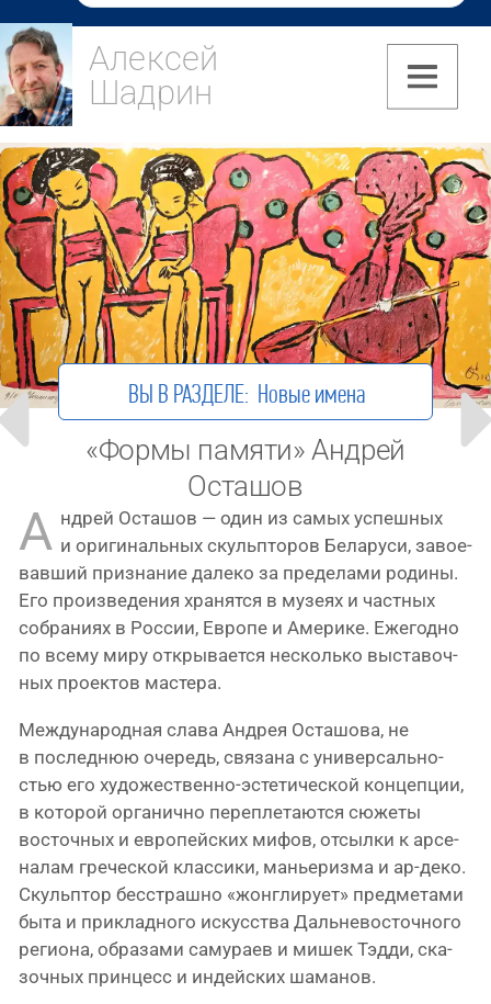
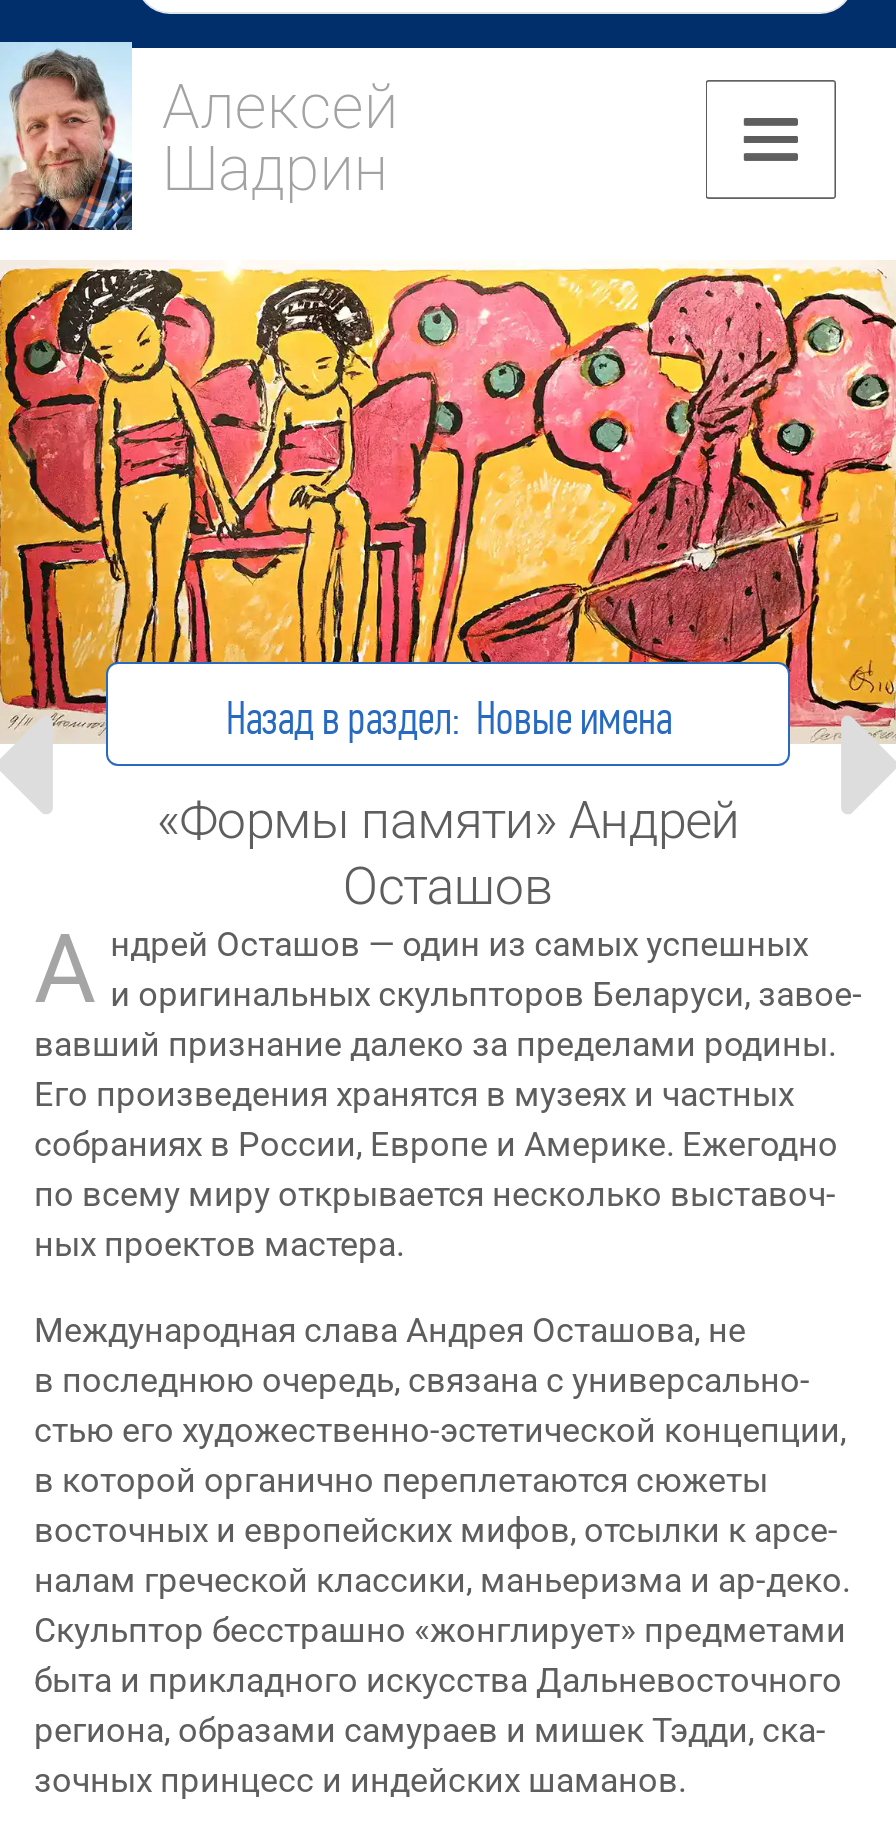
[128,379,364,409] ВЫ В РАЗДЕЛЕ: Новые имена -> [226,691,672,745] Назад в раздел: Новые имена

